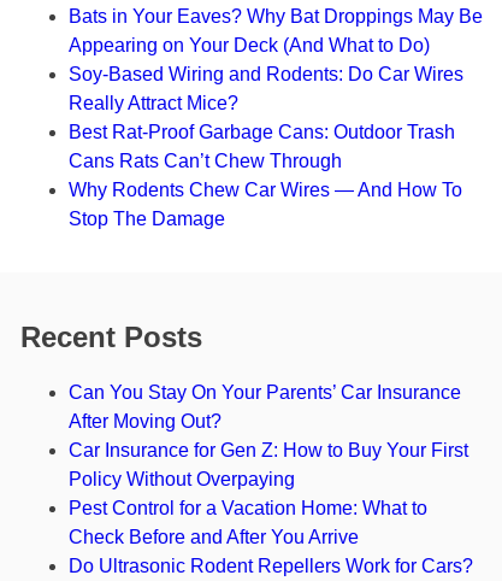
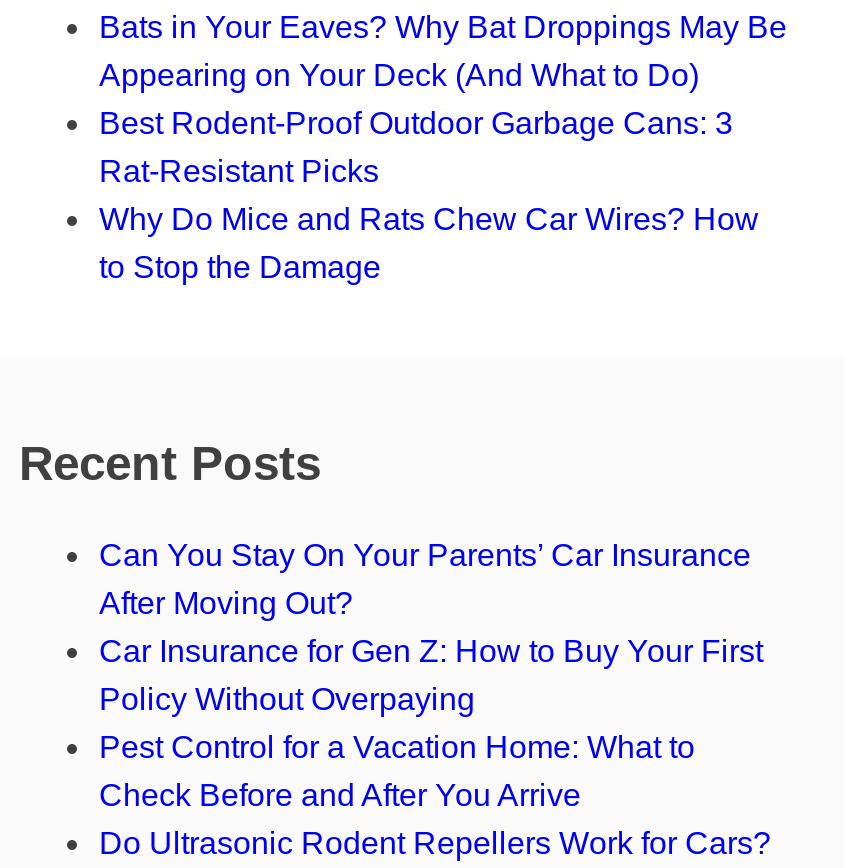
[69,64,463,229] Soy-Based Wiring and Rodents: Do Car Wires | Really Attract Mice? | Best Rat-Proof Garbage Cans: Outdoor Trash | Cans Rats Can’t Chew Through | Why Rodents Chew Car Wires — And How To | Stop The Damage -> [99,106,759,284] Best Rodent-Proof Outdoor Garbage Cans: 3 | Rat-Resistant Picks | Why Do Mice and Rats Chew Car Wires? How | to Stop the Damage

